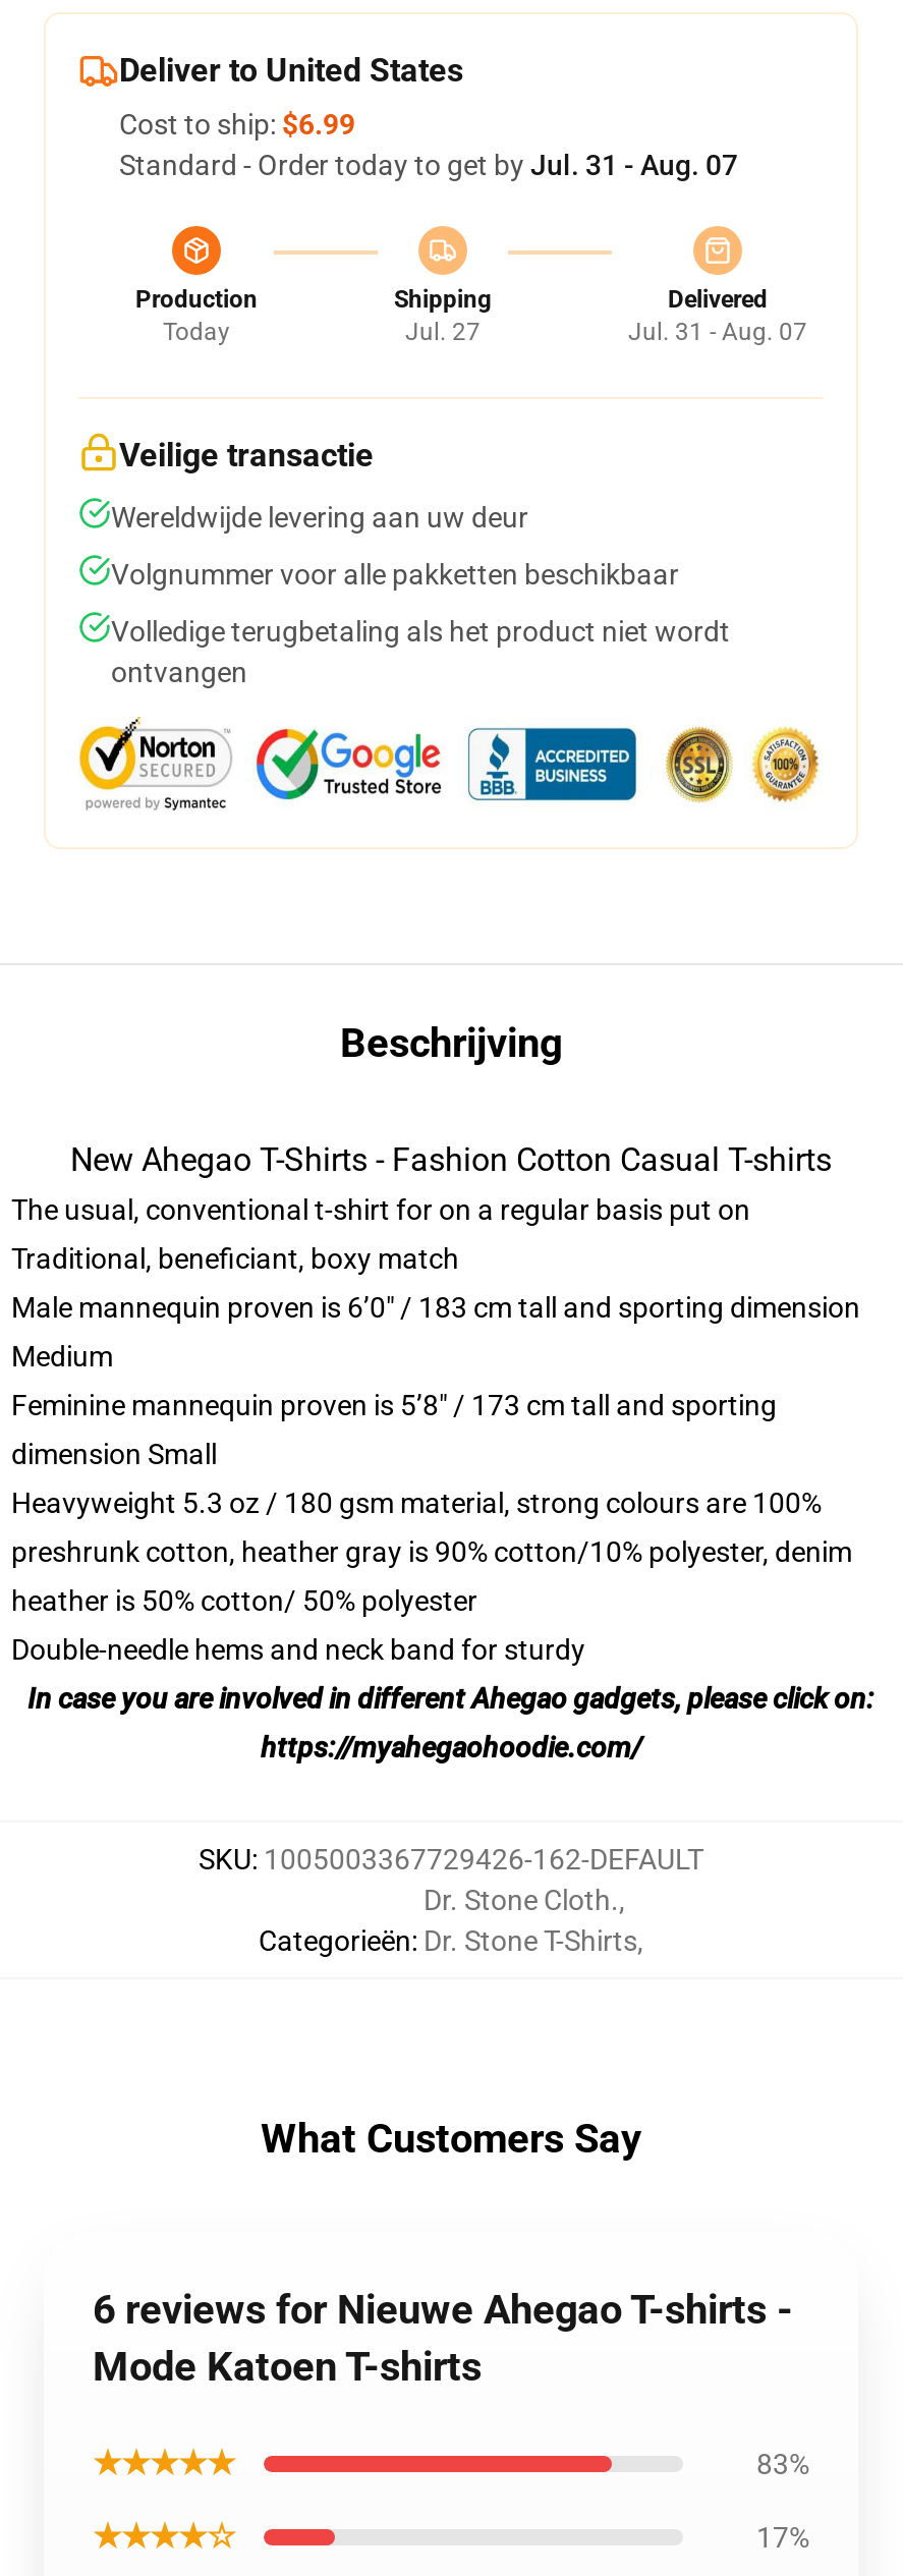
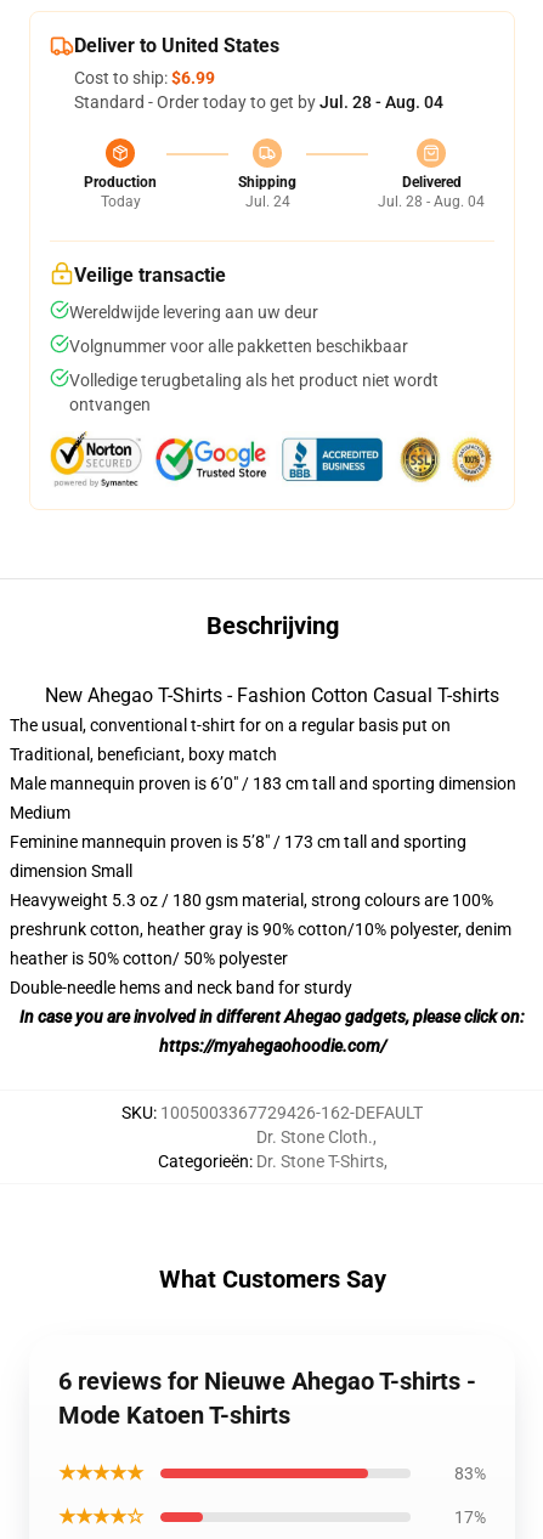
[119,149,738,181] Standard - Order today to get by Jul. 31 - Aug. 07 -> [74,92,443,112] Standard - Order today to get by Jul. 28 - Aug. 04
[405,318,481,346] Jul. 27 -> [245,193,290,210] Jul. 24
[628,318,807,346] Jul. 31 - Aug. 07 -> [378,193,485,210] Jul. 28 - Aug. 04

